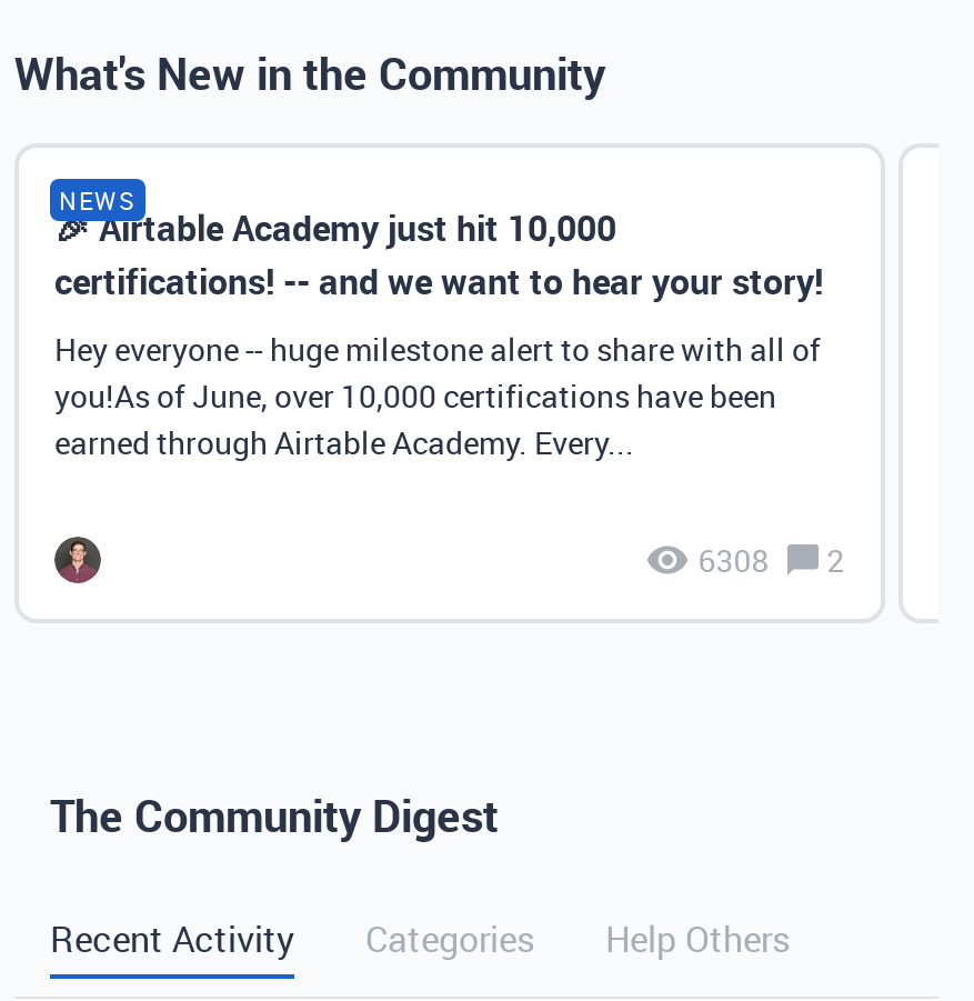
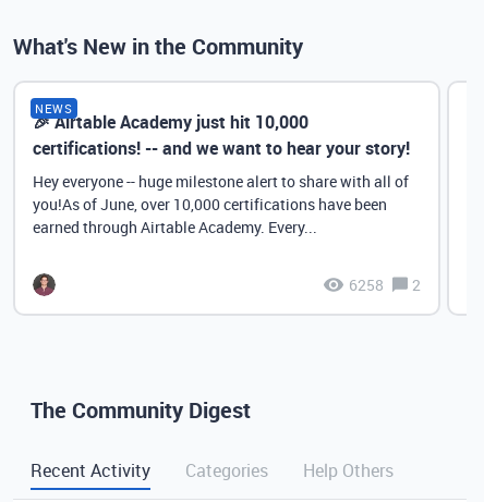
[698,539,845,581] 6308 2 -> [349,274,421,295] 6258 2

